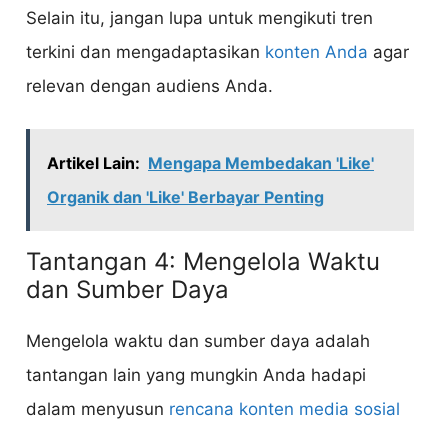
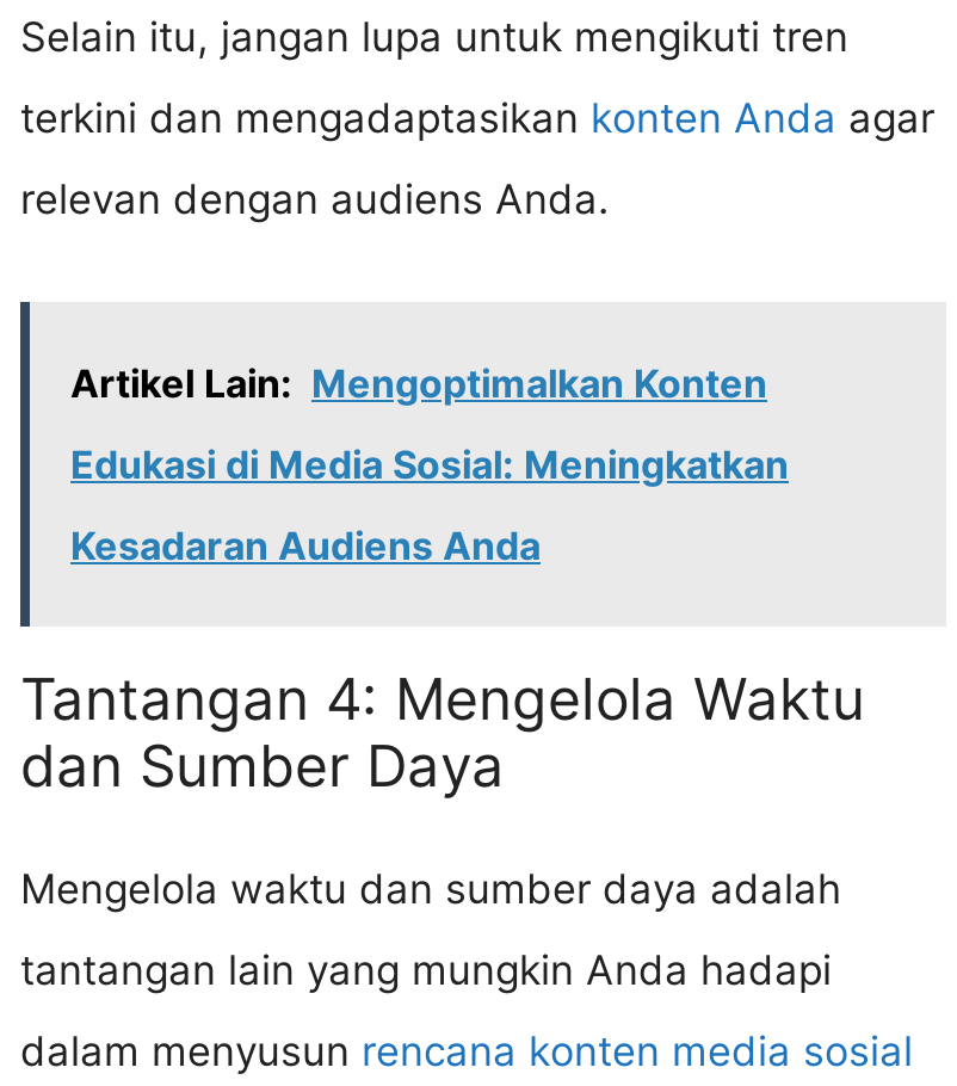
[47,153,374,207] Artikel Lain: Mengapa Membedakan 'Like' | Organik dan 'Like' Berbayar Penting -> [70,359,789,569] Artikel Lain: Mengoptimalkan Konten | Edukasi di Media Sosial: Meningkatkan | Kesadaran Audiens Anda

